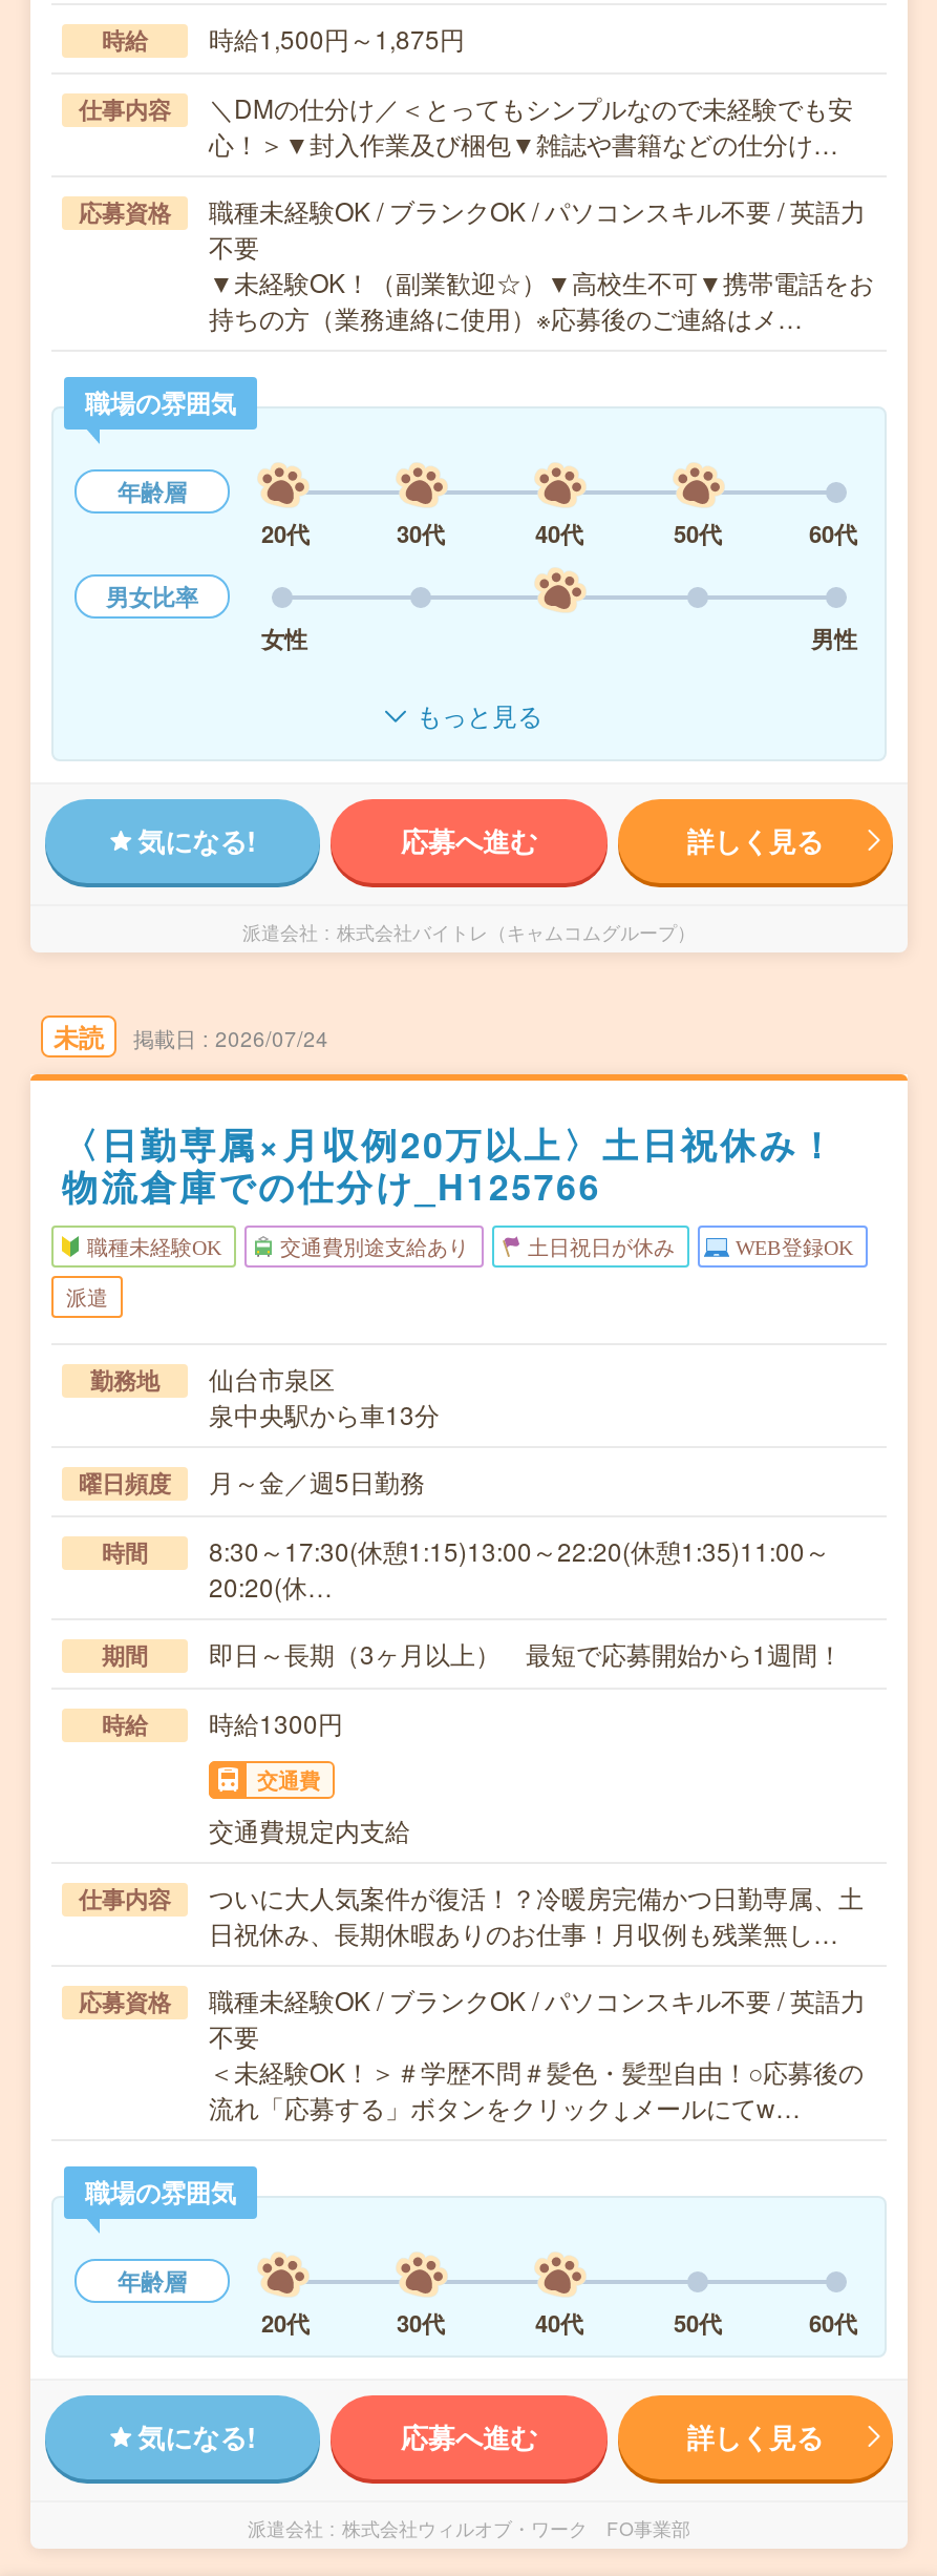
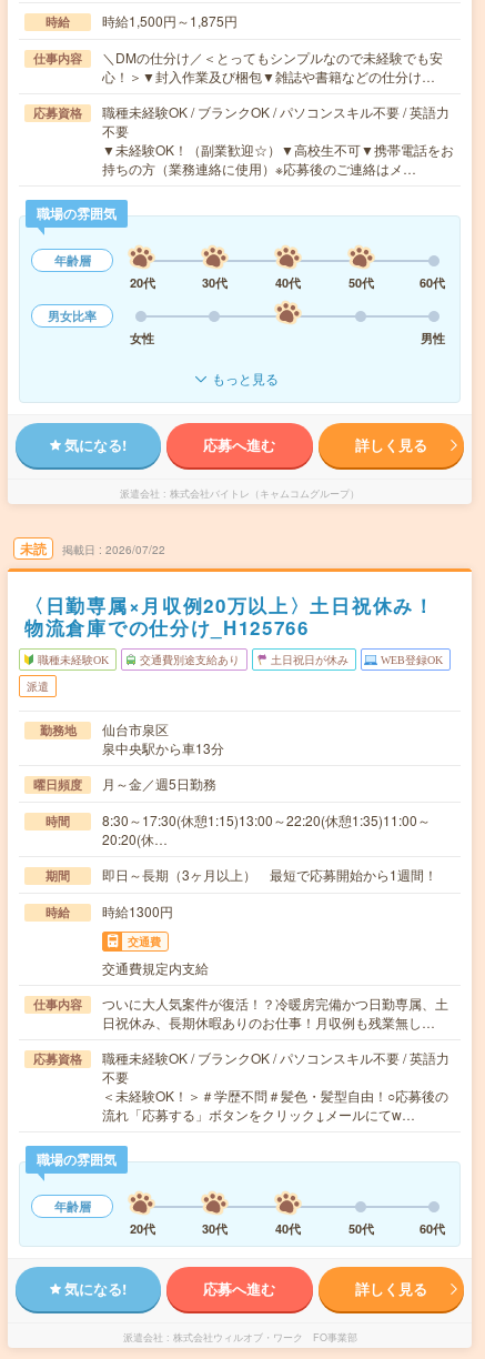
[215,1024,328,1053] 2026/07/24 -> [105,542,165,557] 2026/07/22

